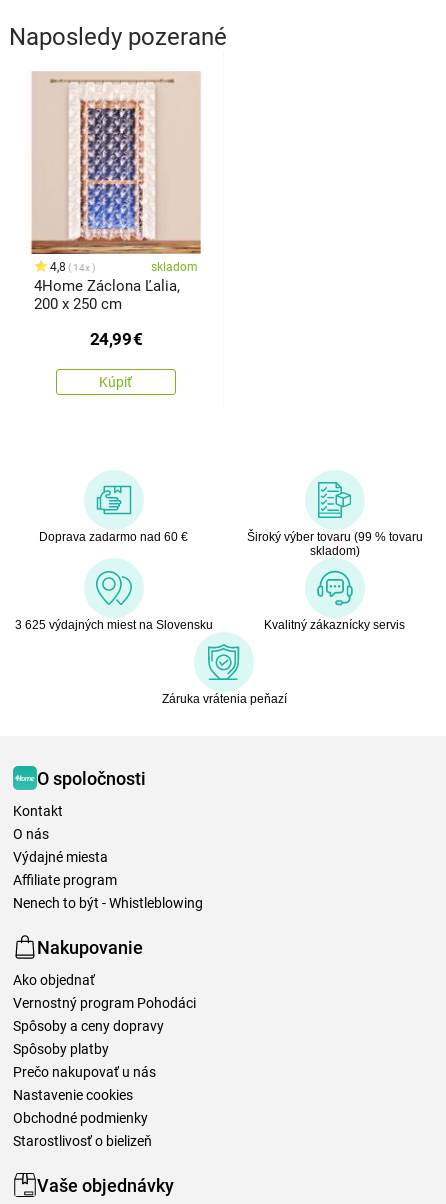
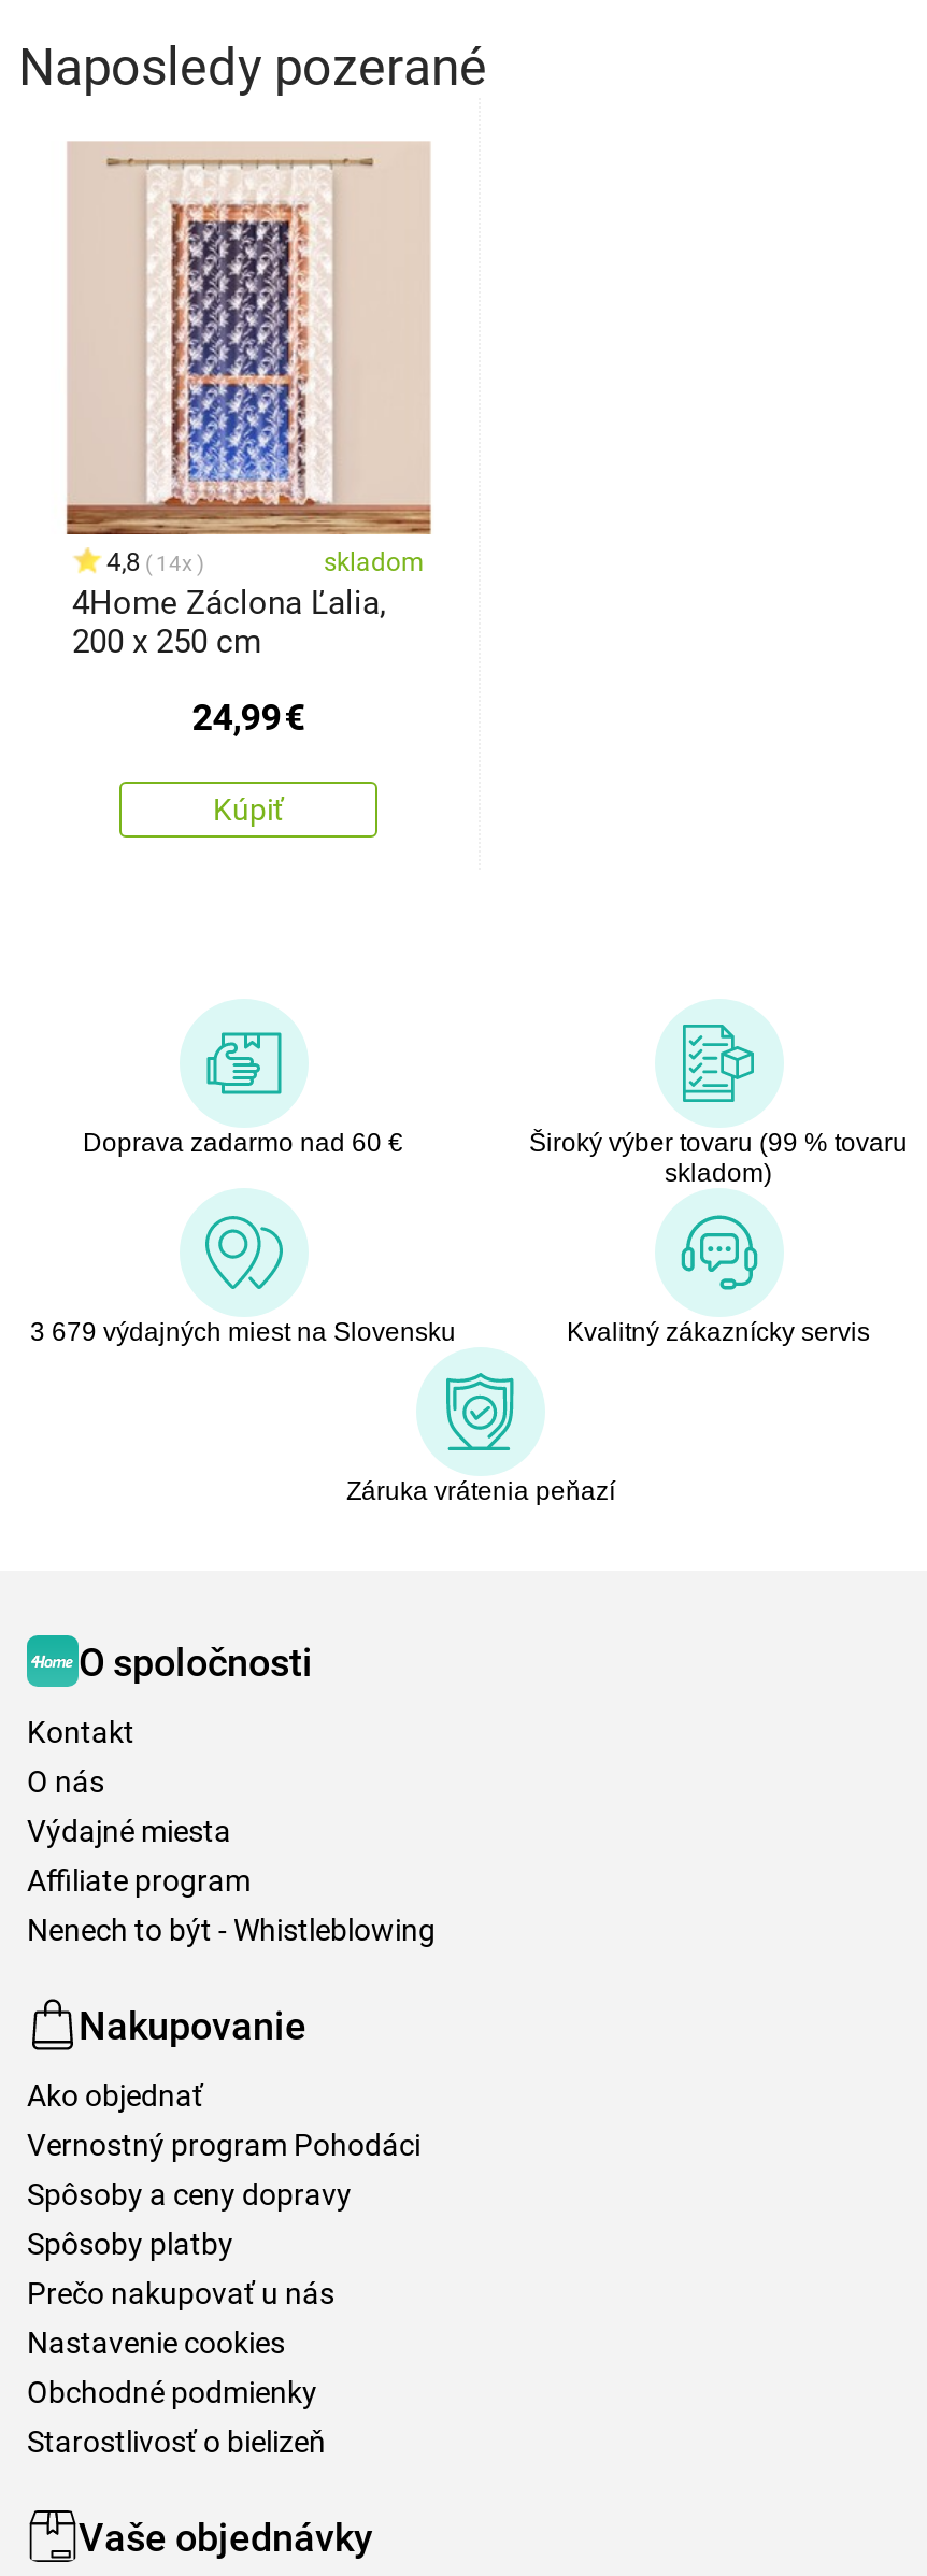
[14,618,212,632] 3 625 výdajných miest na Slovensku -> [30,1318,456,1348] 3 679 výdajných miest na Slovensku

